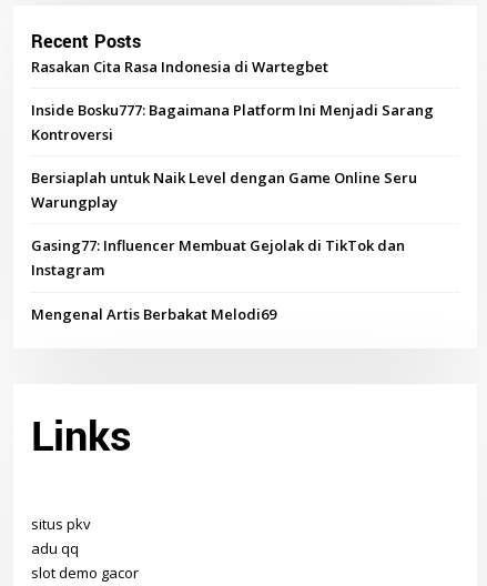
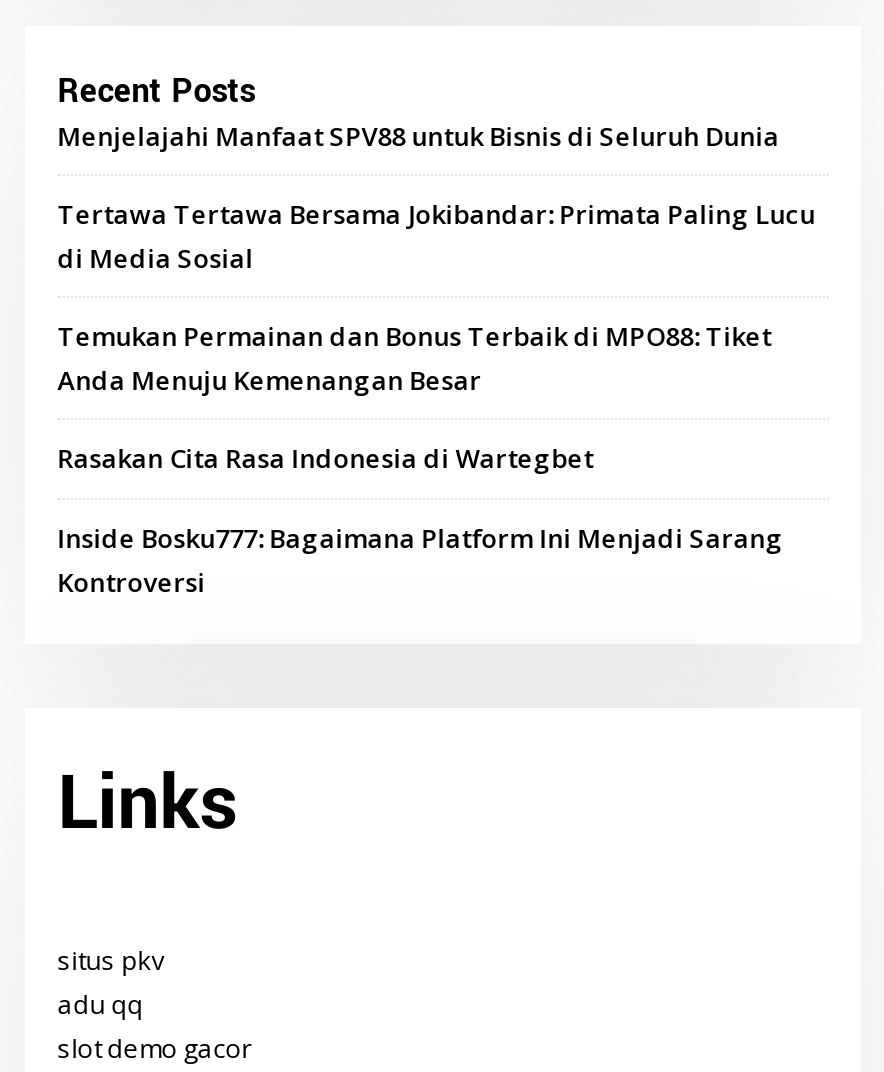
none -> [57,117,815,398] Menjelajahi Manfaat SPV88 untuk Bisnis di Seluruh Dunia | Tertawa Tertawa Bersama Jokibandar: Primata Paling Lucu | di Media Sosial | Temukan Permainan dan Bonus Terbaik di MPO88: Tiket | Anda Menuju Kemenangan Besar
moved [31,56,434,144] -> [57,441,783,599]: Rasakan Cita Rasa Indonesia di Wartegbet | Inside Bosku777: Bagaimana Platform Ini Menjadi Sarang | Kontroversi
[31,168,417,324] Bersiaplah untuk Naik Level dengan Game Online Seru | Warungplay | Gasing77: Influencer Membuat Gejolak di TikTok dan | Instagram | Mengenal Artis Berbakat Melodi69 -> none

